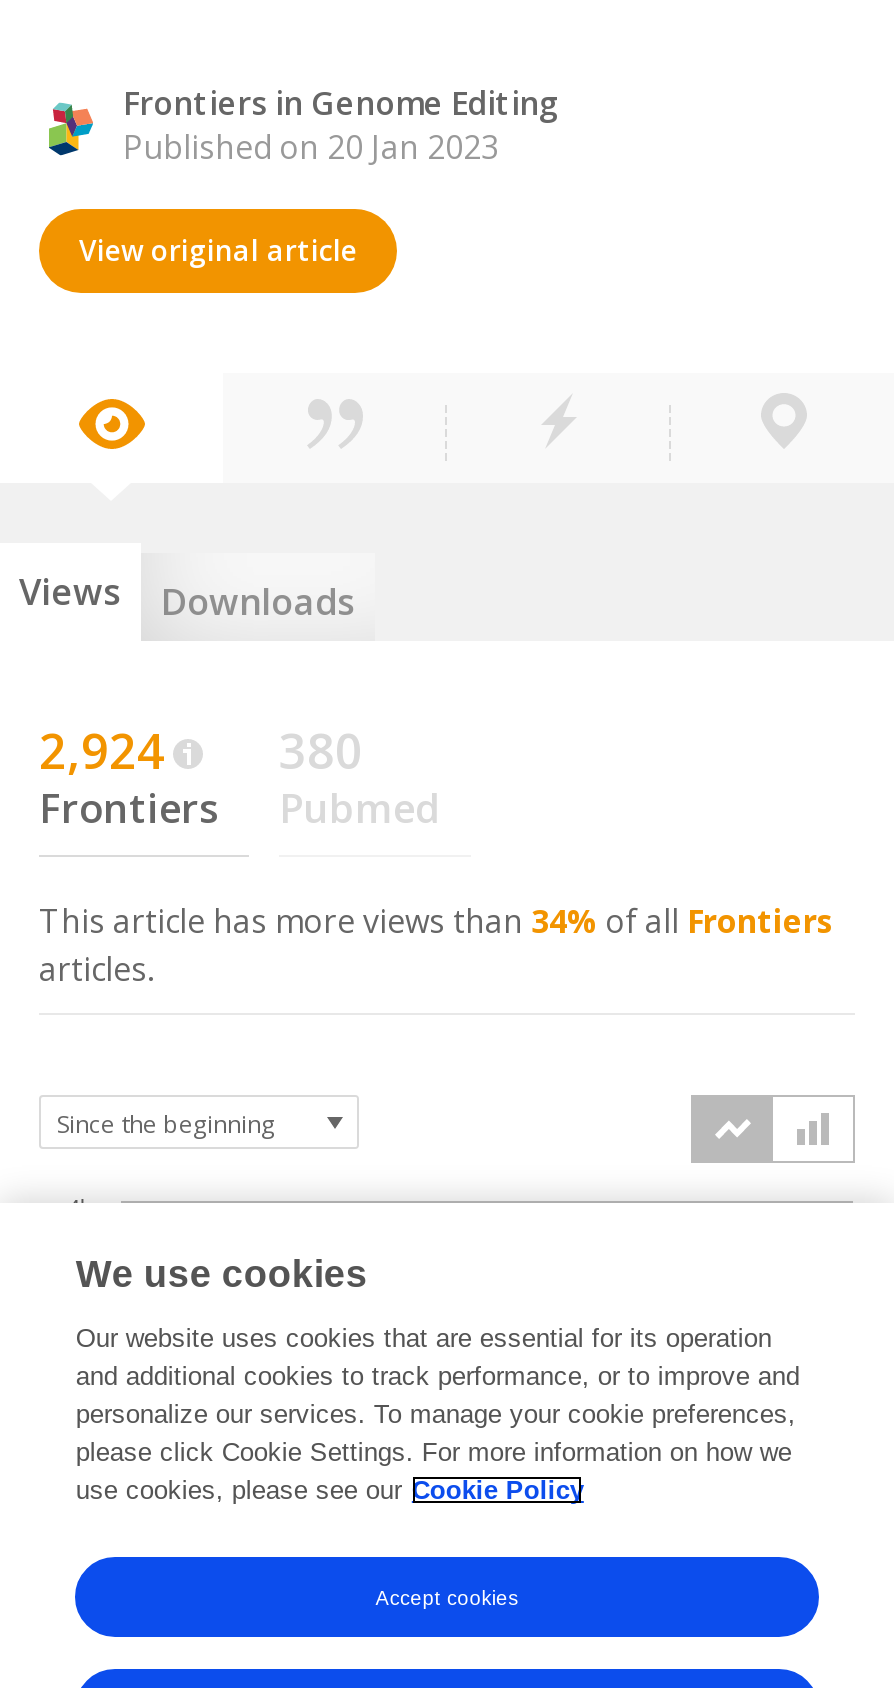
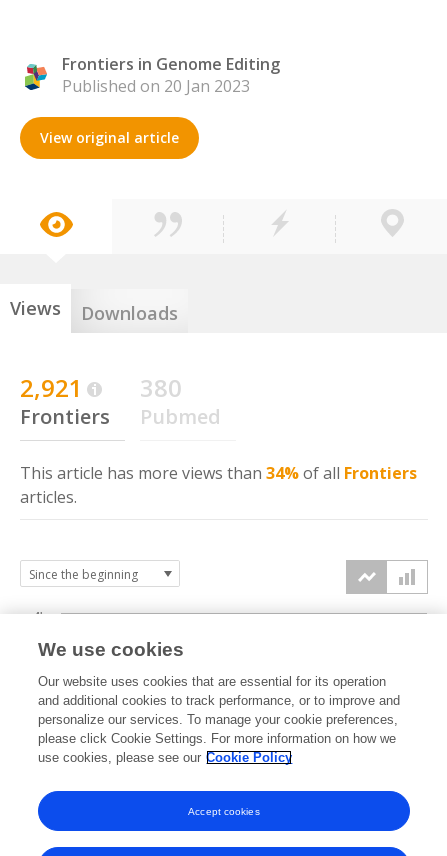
[39,717,165,783] 2,924 -> [20,371,83,404] 2,921

